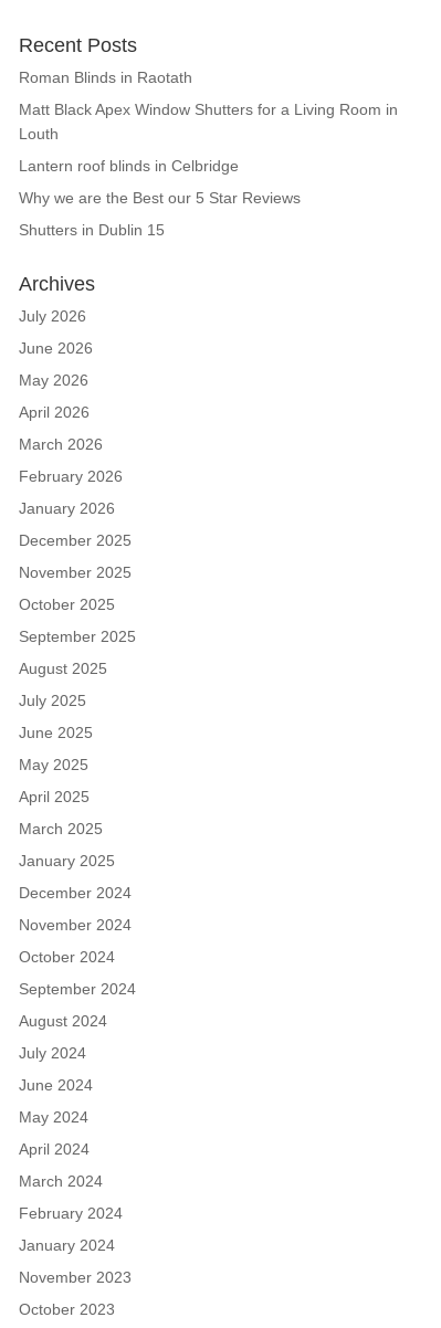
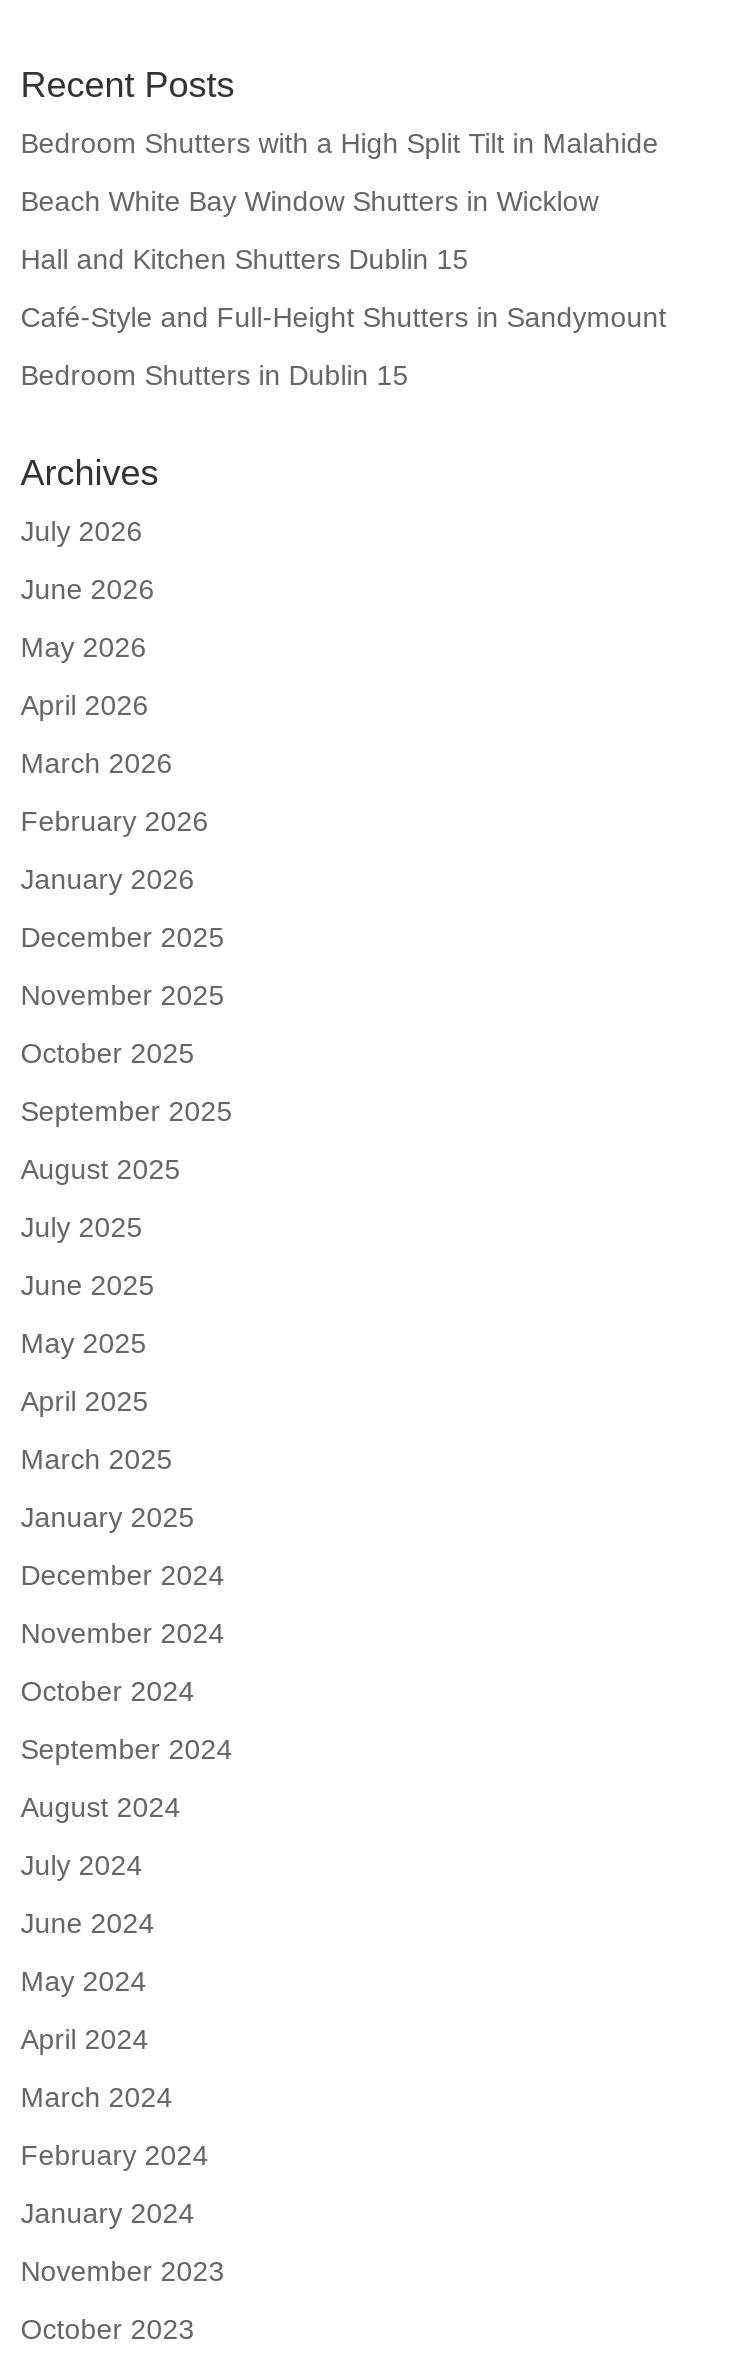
[19,68,192,86] Roman Blinds in Raotath -> [21,127,659,159] Bedroom Shutters with a High Split Tilt in Malahide
[19,101,398,143] Matt Black Apex Window Shutters for a Living Room in | Louth -> [21,185,599,217] Beach White Bay Window Shutters in Wicklow
[19,157,239,175] Lantern roof blinds in Celbridge -> [21,243,469,275] Hall and Kitchen Shutters Dublin 15
[19,189,300,207] Why we are the Best our 5 Star Reviews -> [21,301,667,333] Café-Style and Full-Height Shutters in Sandymount
[19,221,164,239] Shutters in Dublin 15 -> [21,359,409,391] Bedroom Shutters in Dublin 15

